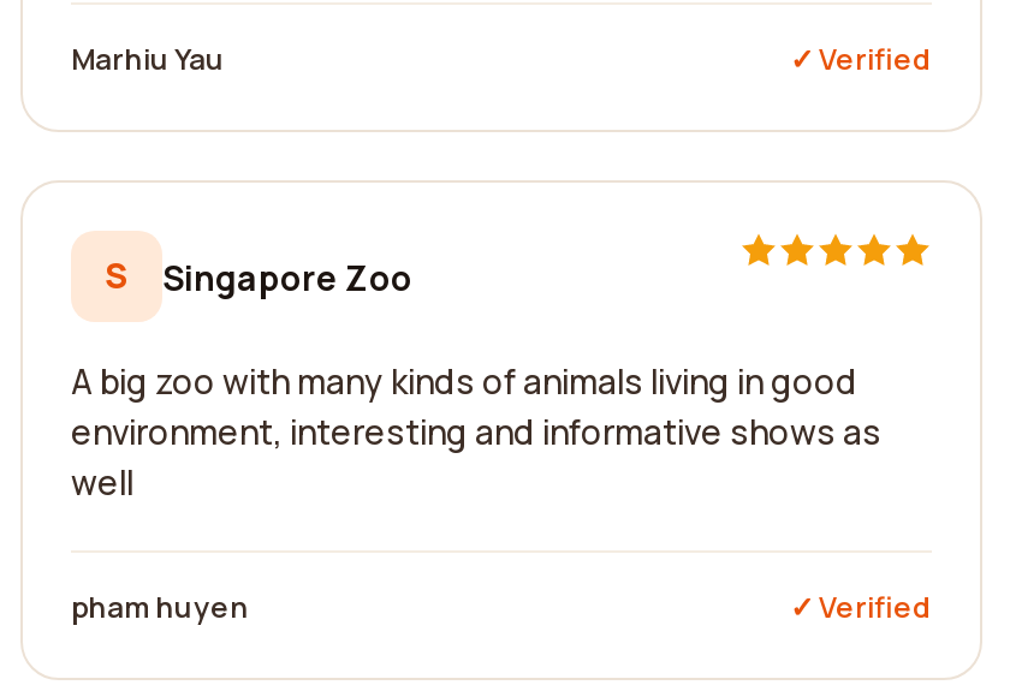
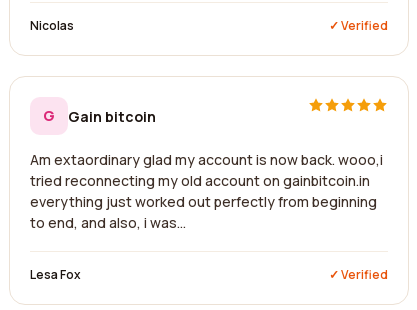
[71,38,225,79] Marhiu Yau -> [30,17,74,34] Nicolas
[105,252,412,299] S | Singapore Zoo -> [43,106,156,125] G | Gain bitcoin
[71,358,881,505] A big zoo with many kinds of animals living in good | environment, interesting and informative shows as | well -> [30,150,383,232] Am extaordinary glad my account is now back. wooo,i | tried reconnecting my old account on gainbitcoin.in | everything just worked out perfectly from beginning | to end, and also, i was...
[71,586,249,627] pham huyen -> [30,266,81,283] Lesa Fox

